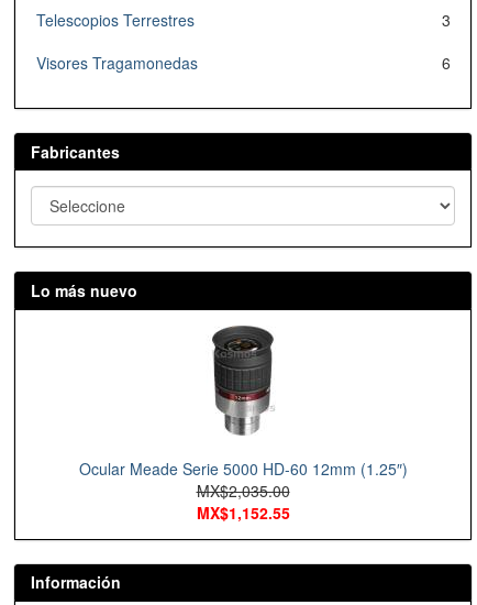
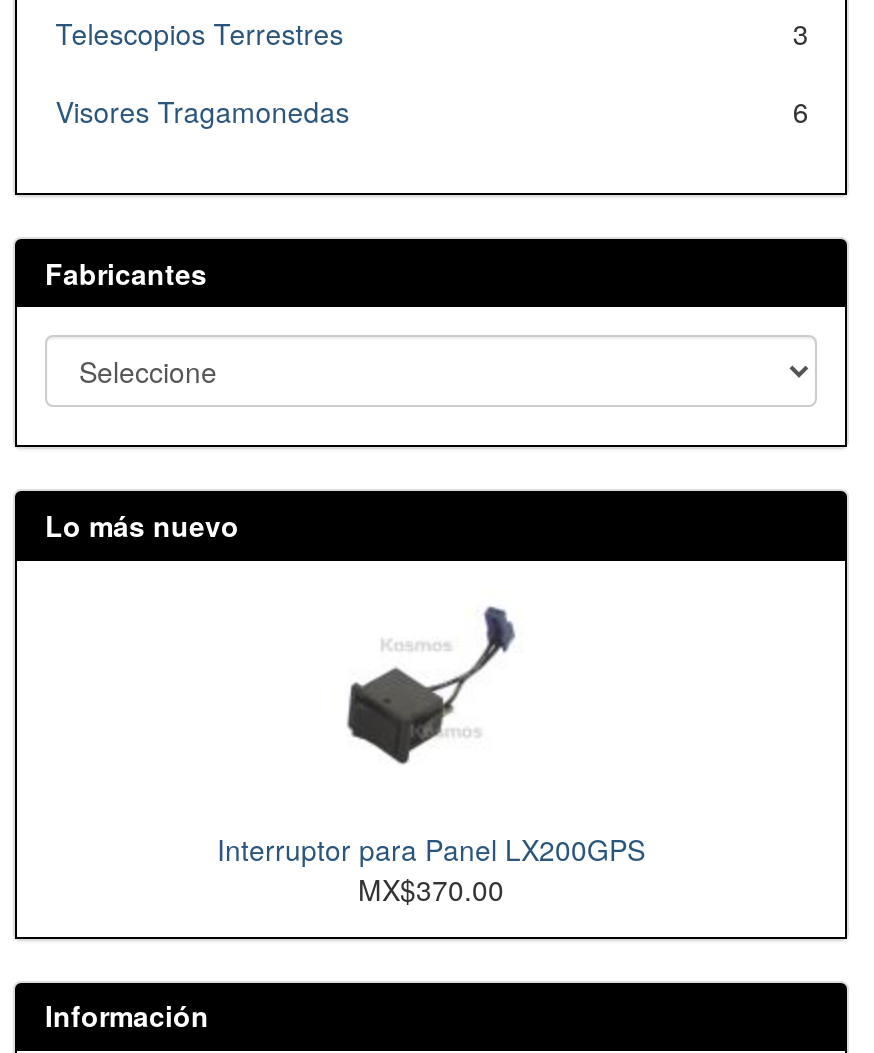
[79,324,407,523] [image] | Ocular Meade Serie 5000 HD-60 12mm (1.25″) | MX$2,035.00 | MX$1,152.55 -> [217,589,645,908] [image] | Interruptor para Panel LX200GPS | MX$370.00

